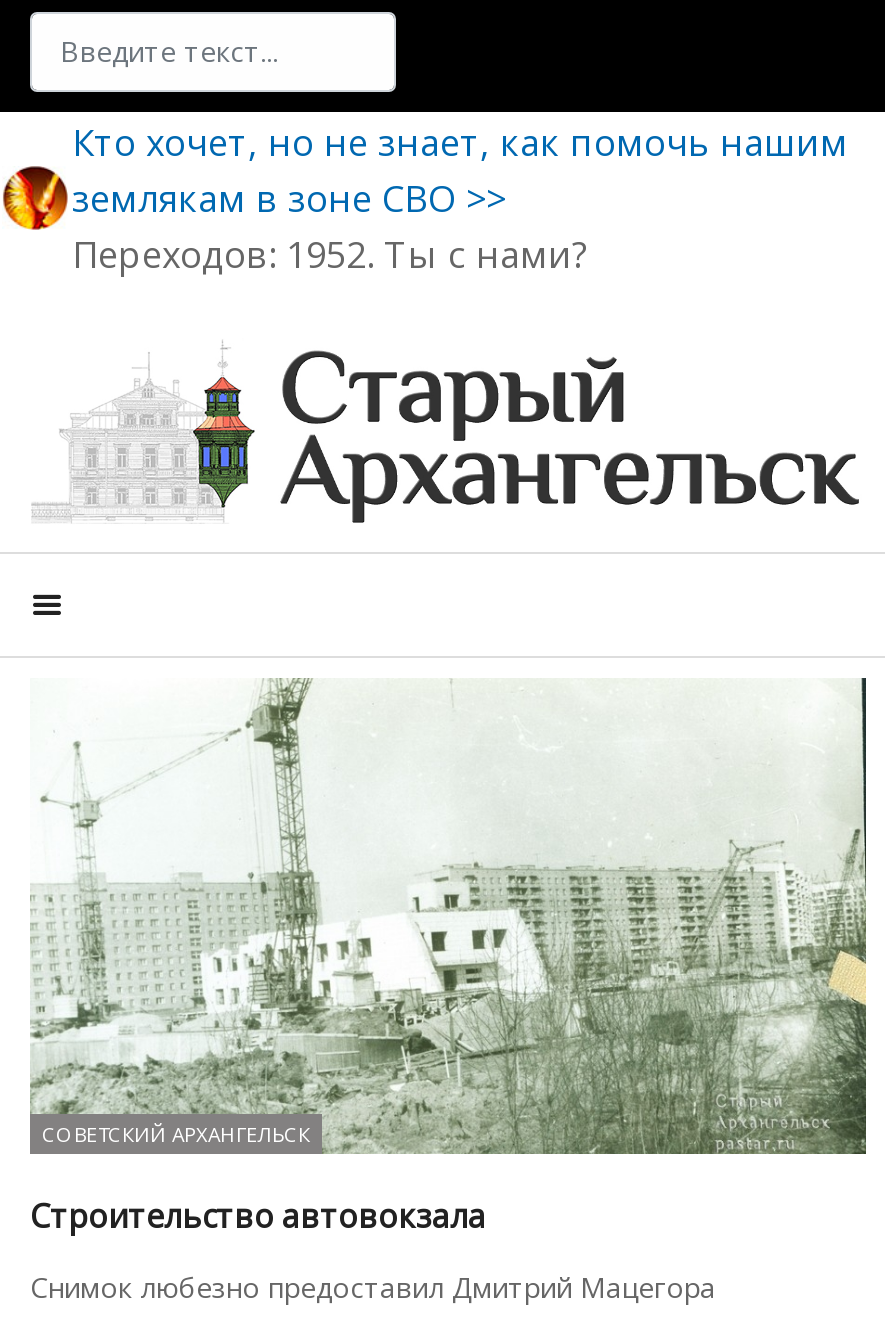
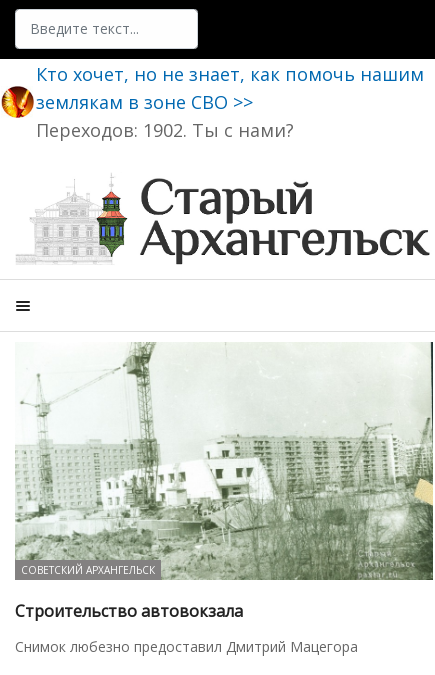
[72,230,588,278] Переходов: 1952. Ты с нами? -> [36,118,294,142] Переходов: 1902. Ты с нами?

